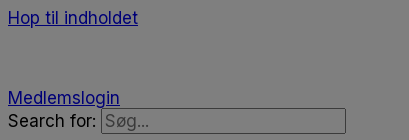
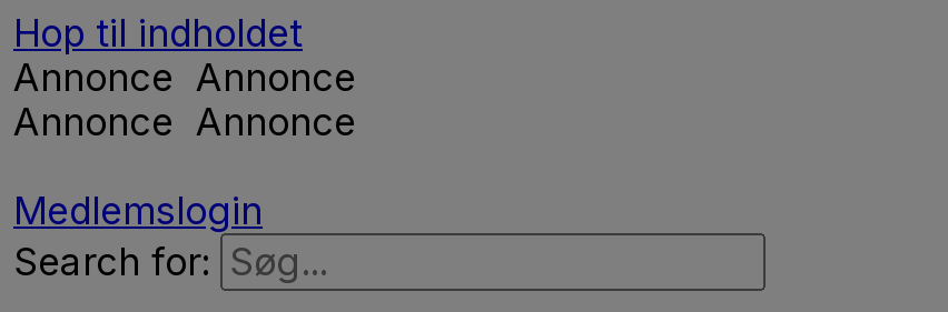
none -> [13,56,356,144] Annonce Annonce | Annonce Annonce

